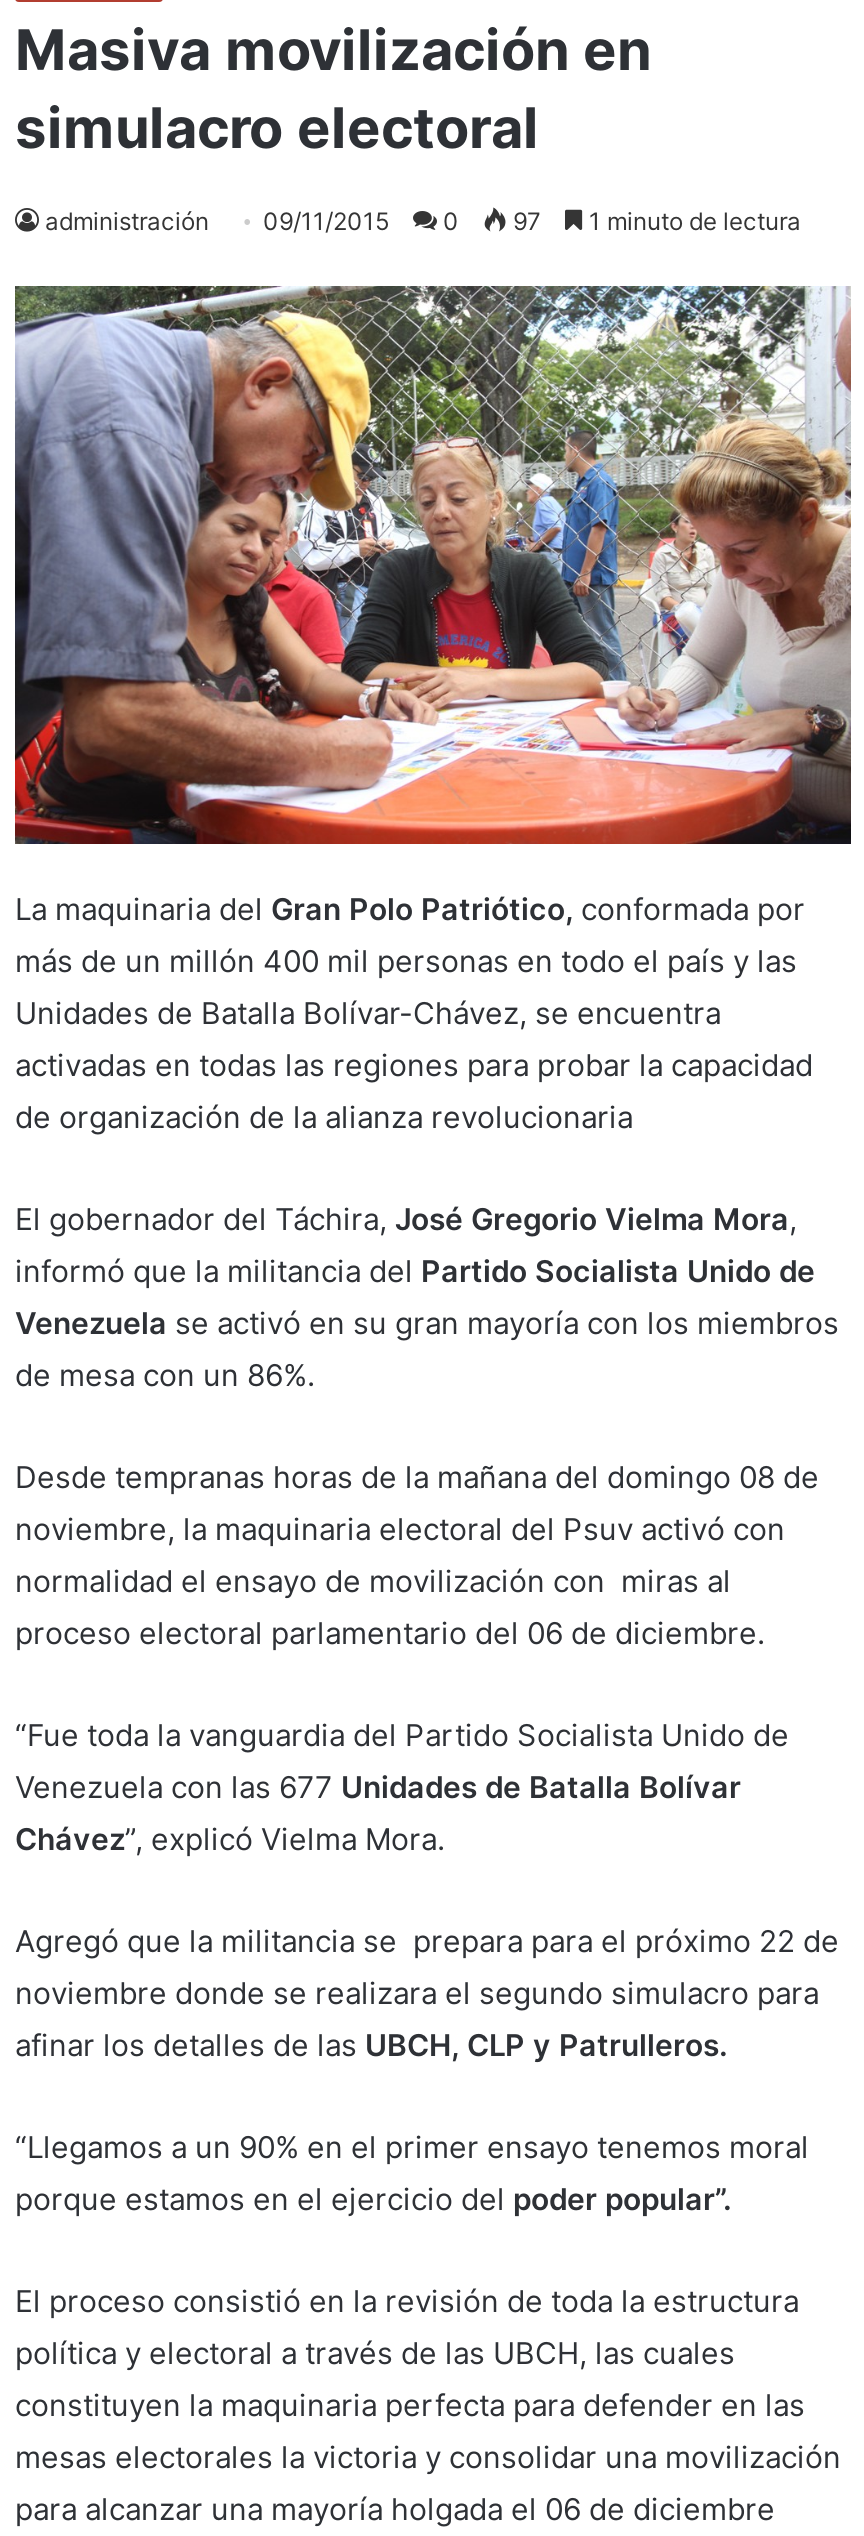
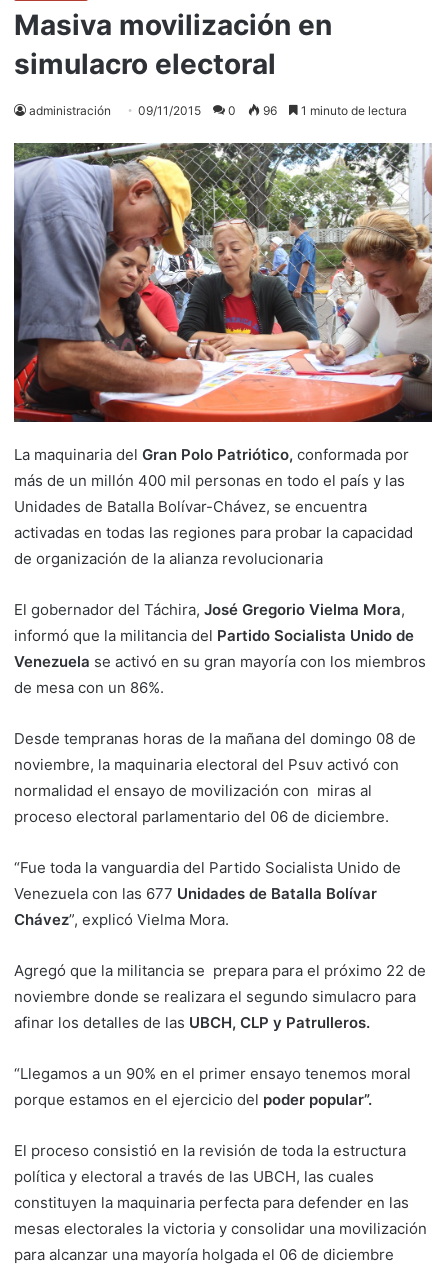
[45,205,801,235] administración 09/11/2015 0 97 1 minuto de lectura -> [29,103,407,118] administración 09/11/2015 0 96 1 minuto de lectura

